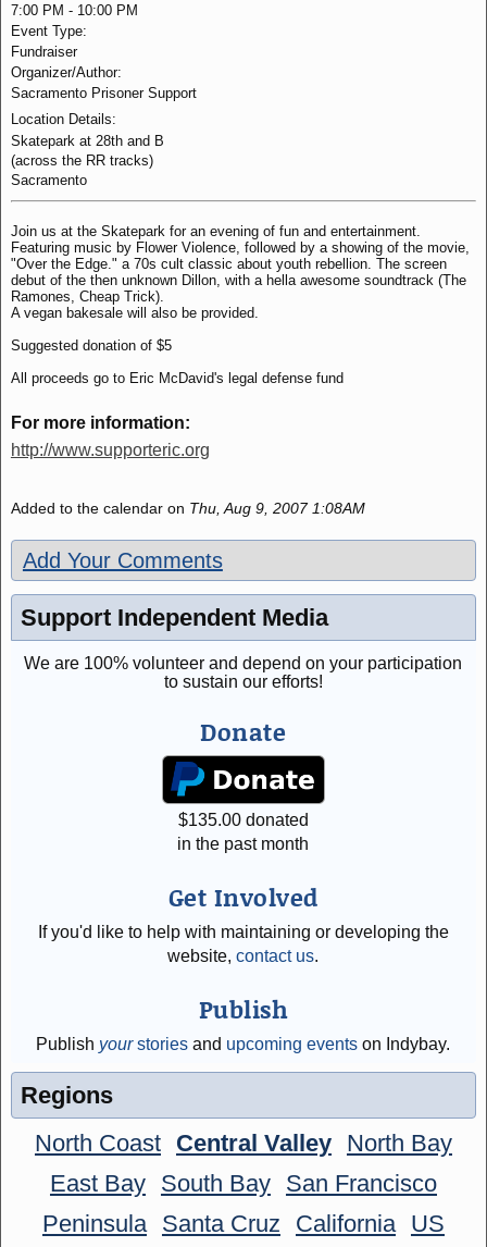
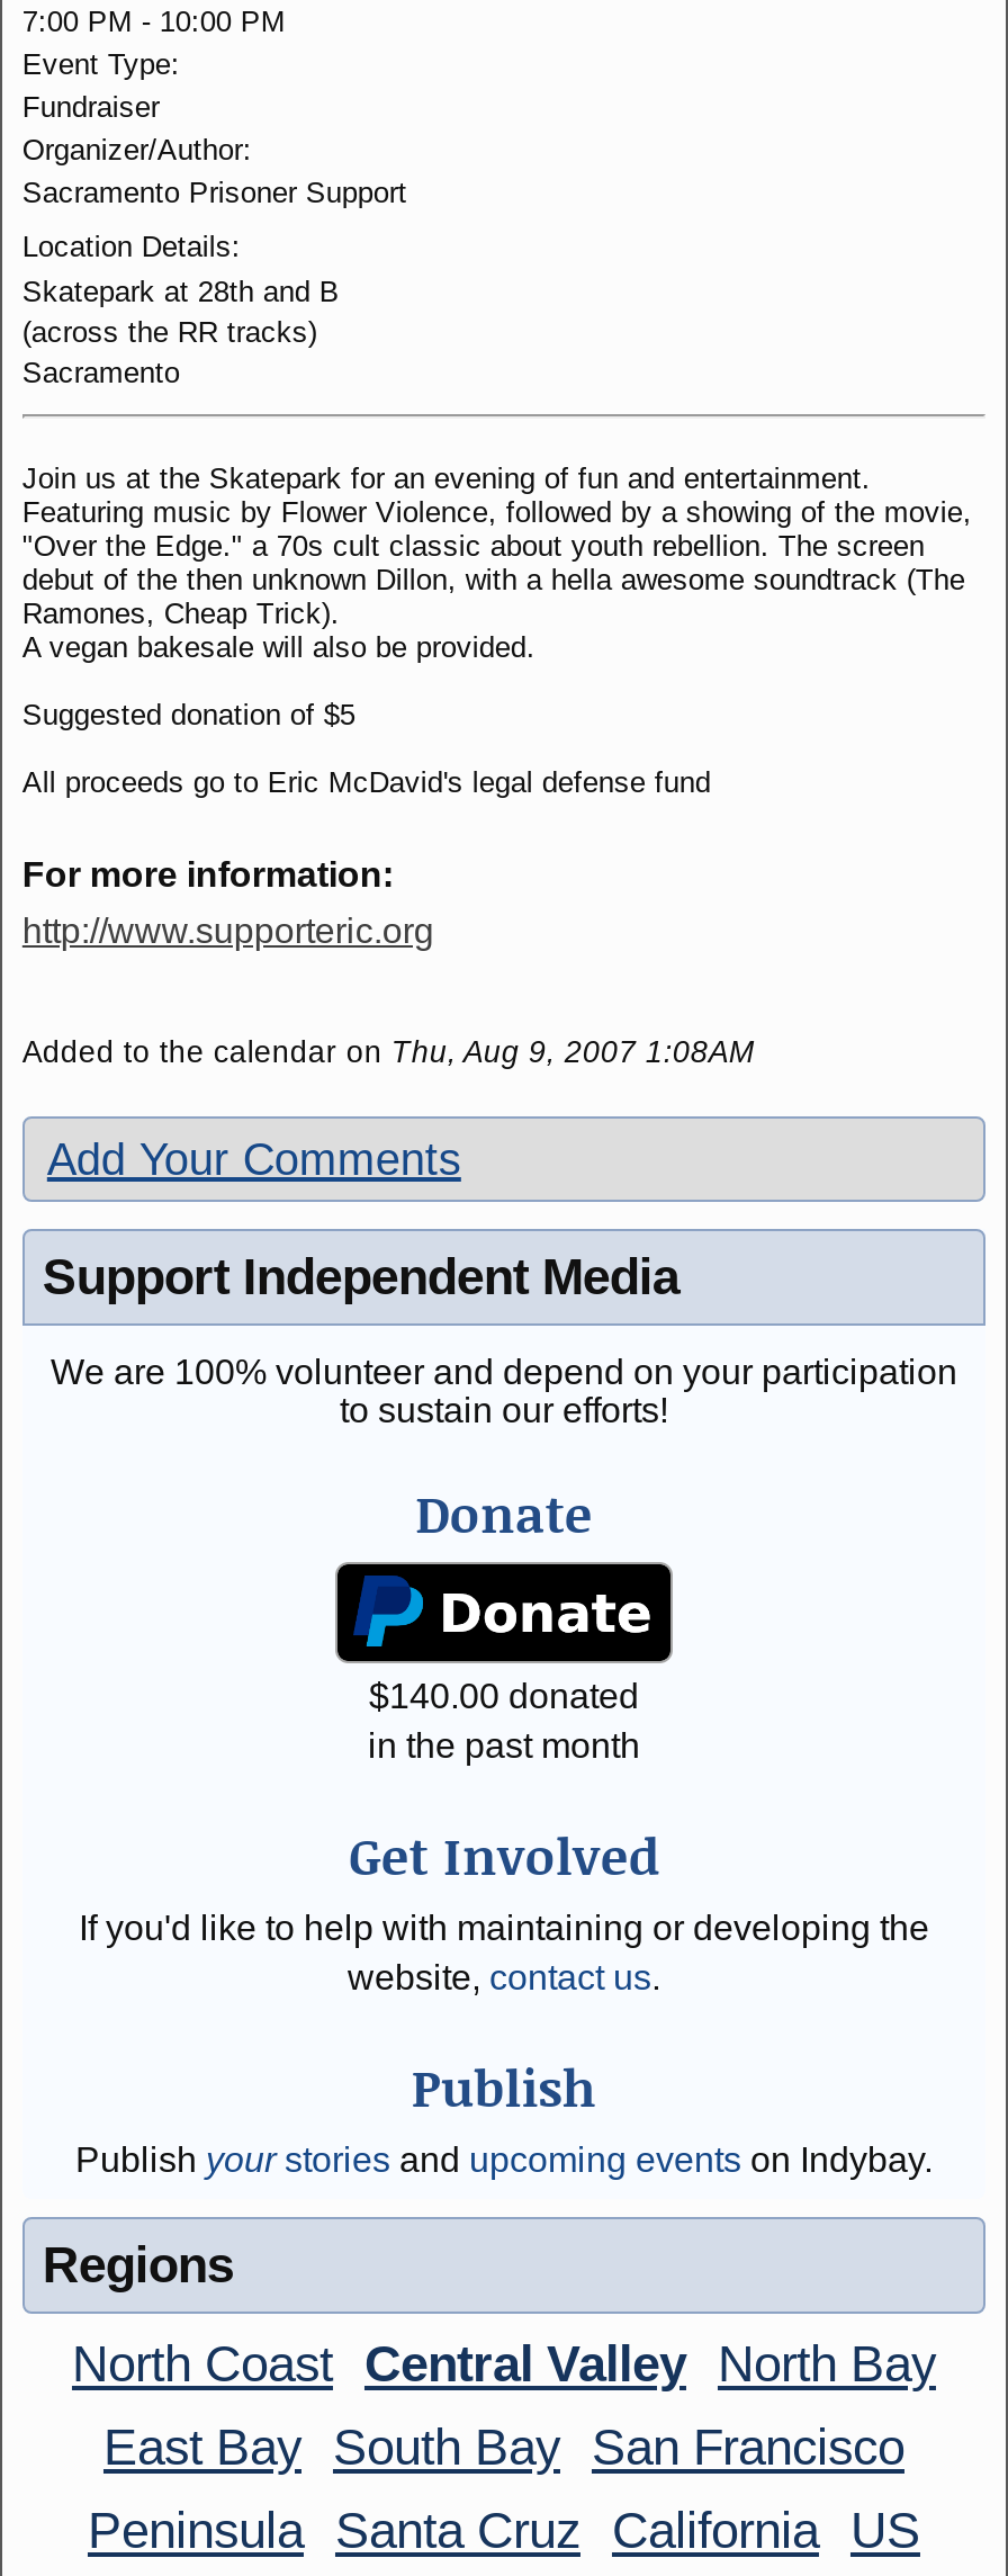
[178,811,309,829] $135.00 donated -> [369,1677,639,1715] $140.00 donated

